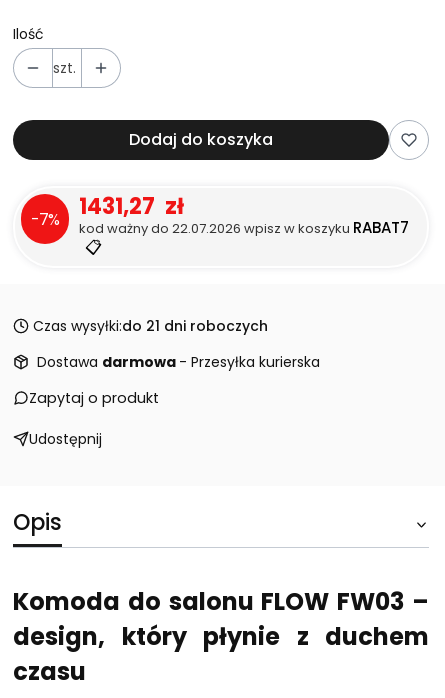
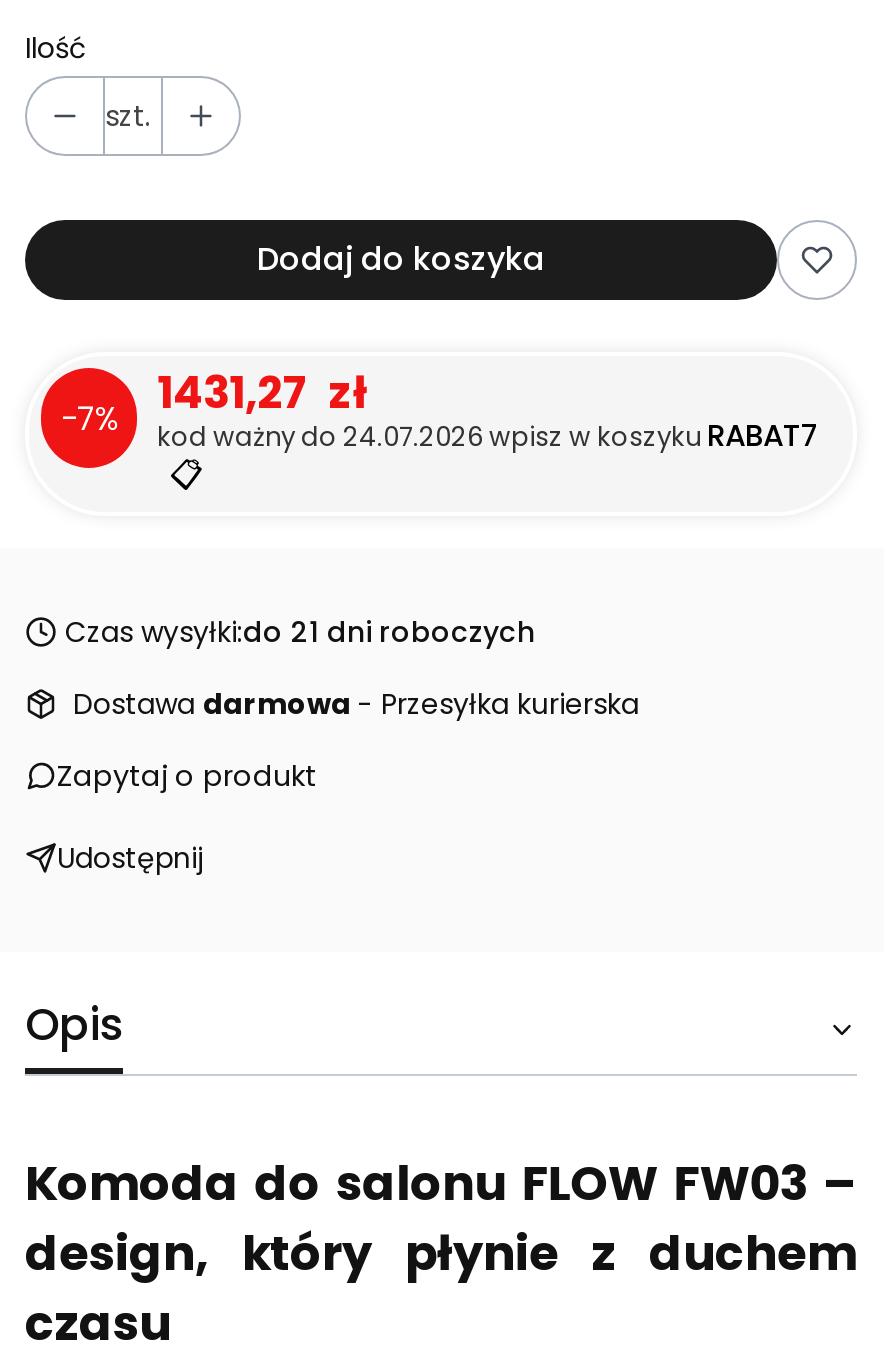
[79,217,409,238] kod ważny do 22.07.2026 wpisz w koszyku RABAT7 -> [157,414,819,456] kod ważny do 24.07.2026 wpisz w koszyku RABAT7

